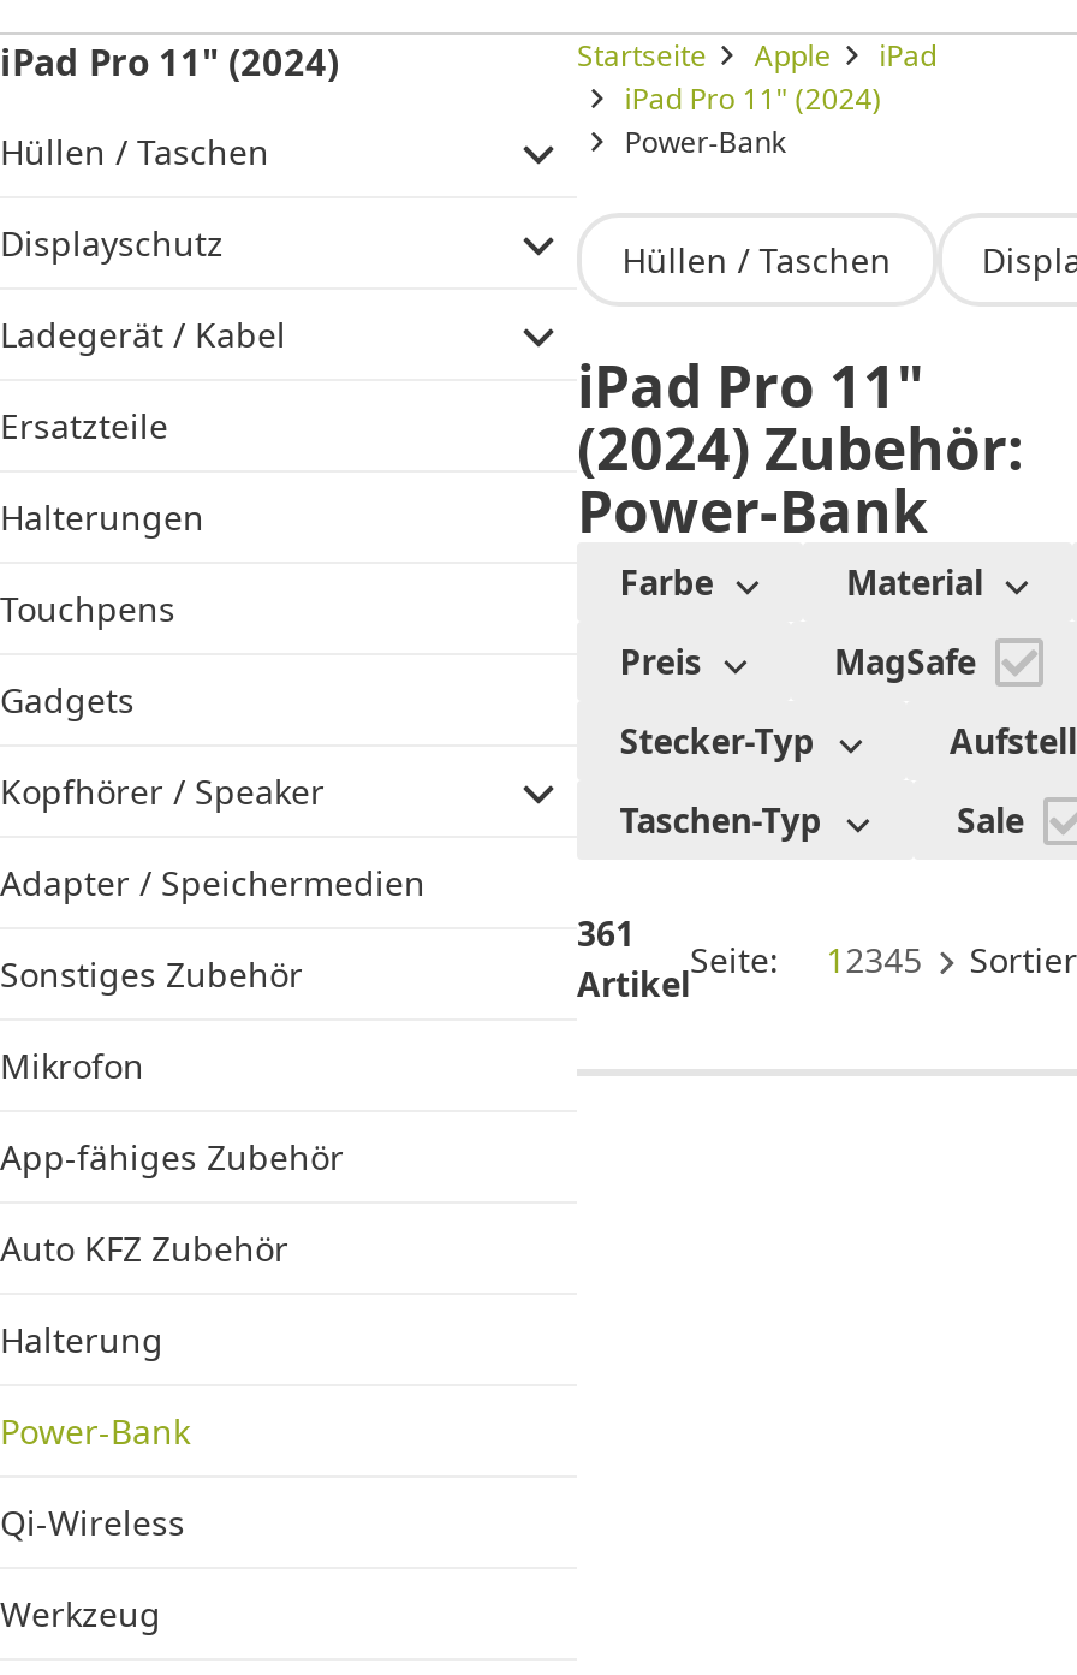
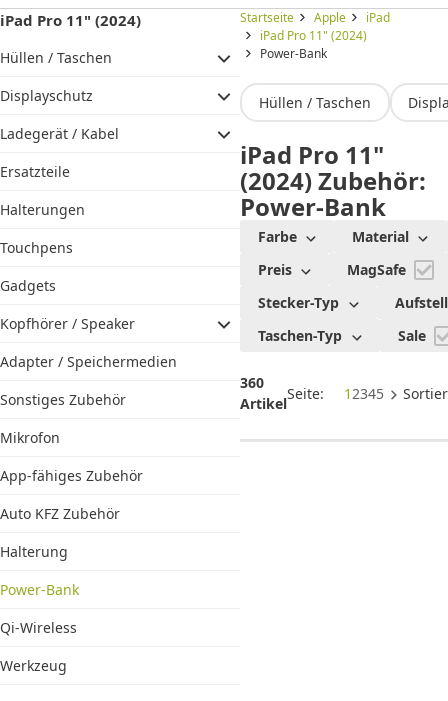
[577,911,635,957] 361 -> [240,373,264,392] 360

